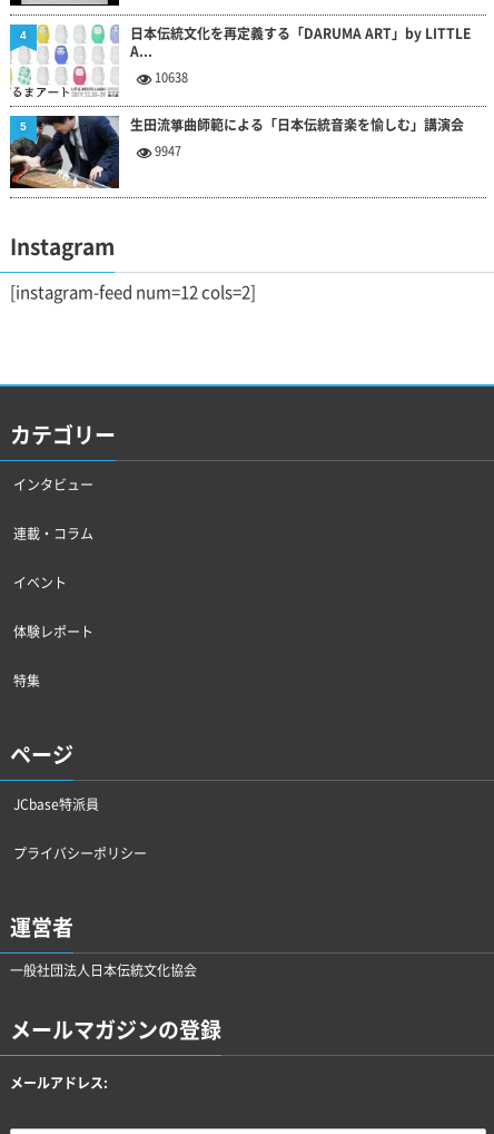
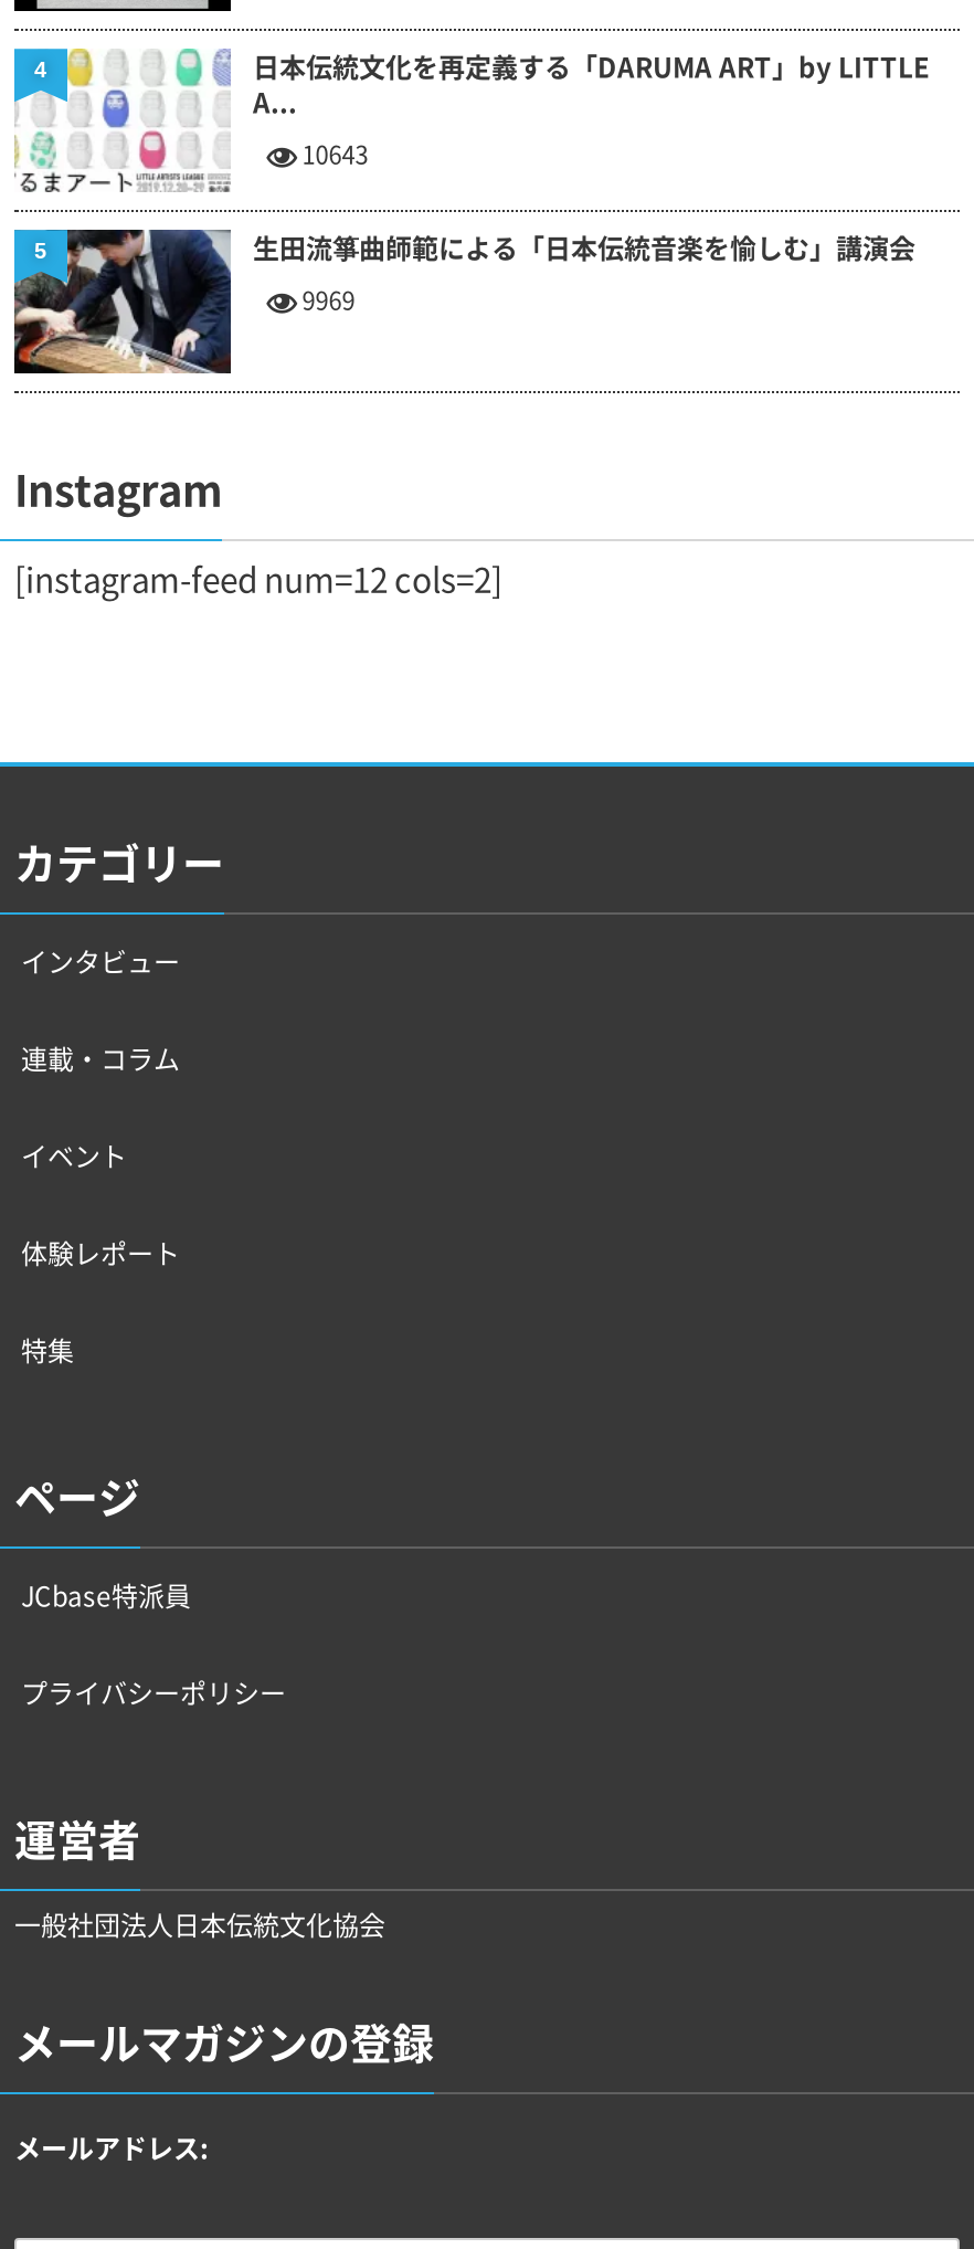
[155,68,188,87] 10638 -> [302,135,368,173] 10643
[155,142,182,161] 9947 -> [302,281,355,318] 9969

